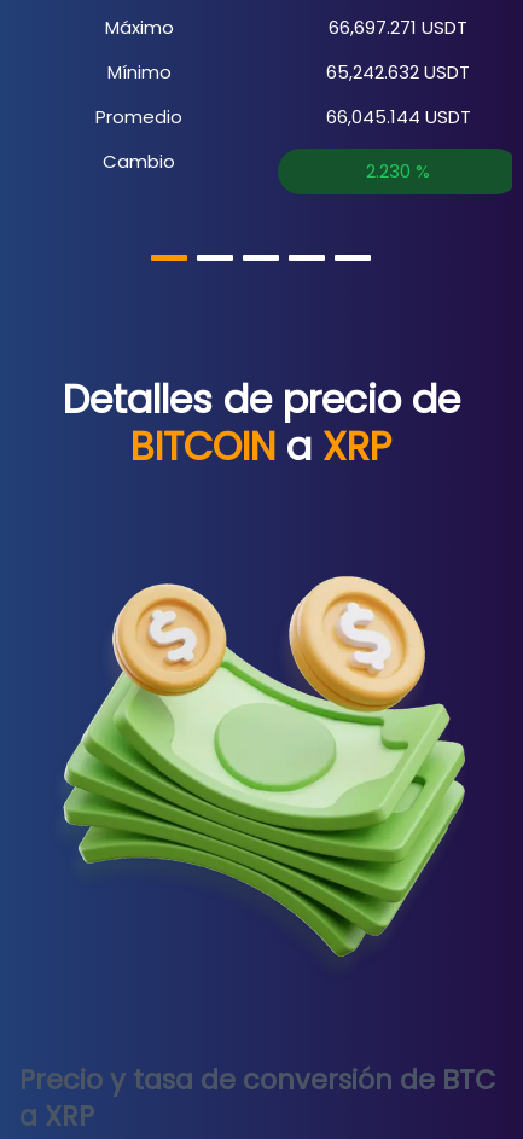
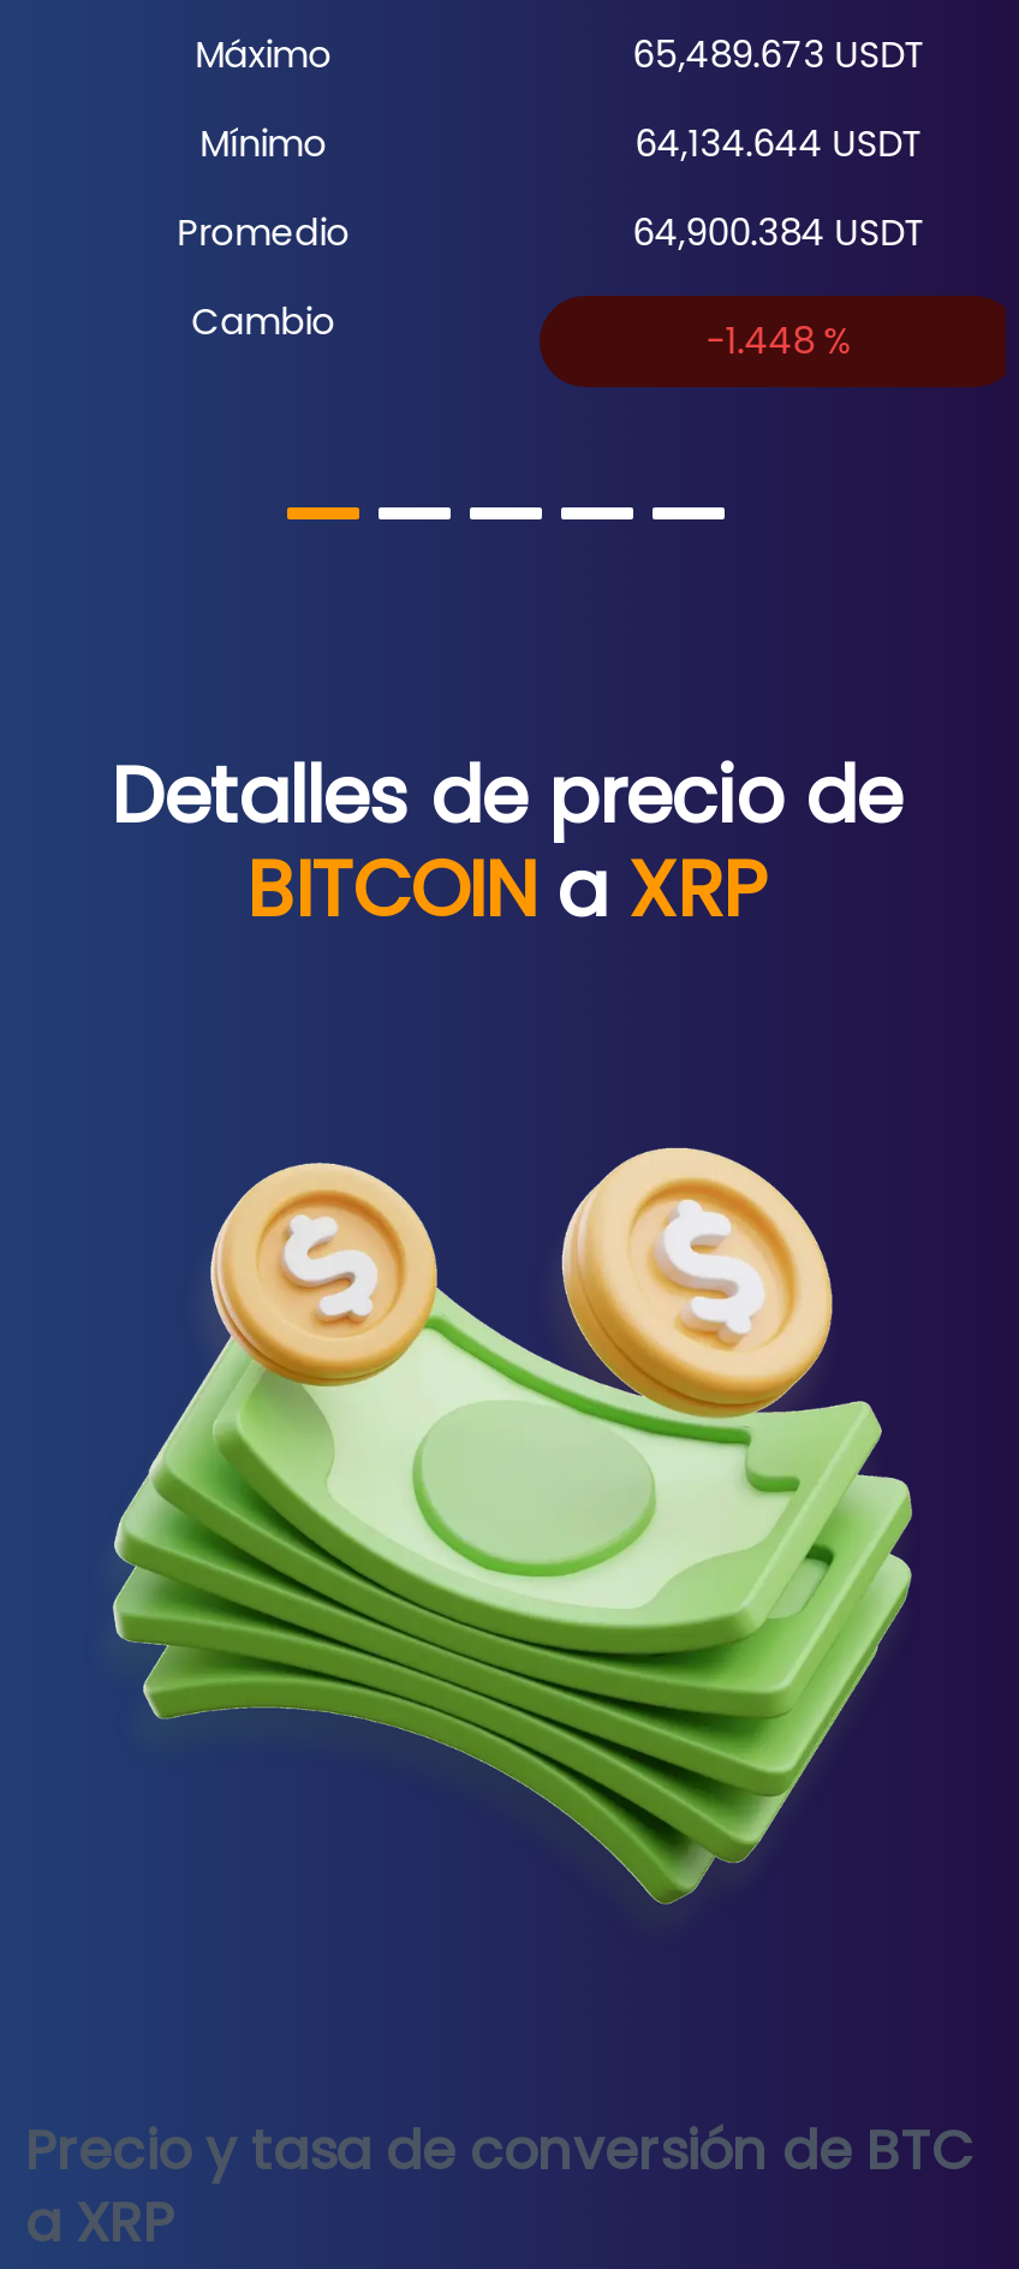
[329,14,468,40] 66,697.271 USDT -> [633,29,926,79] 65,489.673 USDT
[326,59,470,85] 65,242.632 USDT -> [635,118,924,168] 64,134.644 USDT
[326,104,471,129] 66,045.144 USDT -> [633,207,926,257] 64,900.384 USDT
[366,158,430,184] 2.230% -> [706,315,852,366] -1.448%

